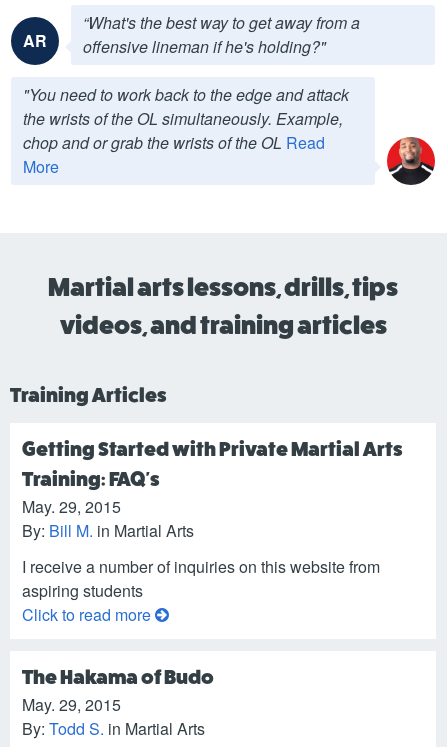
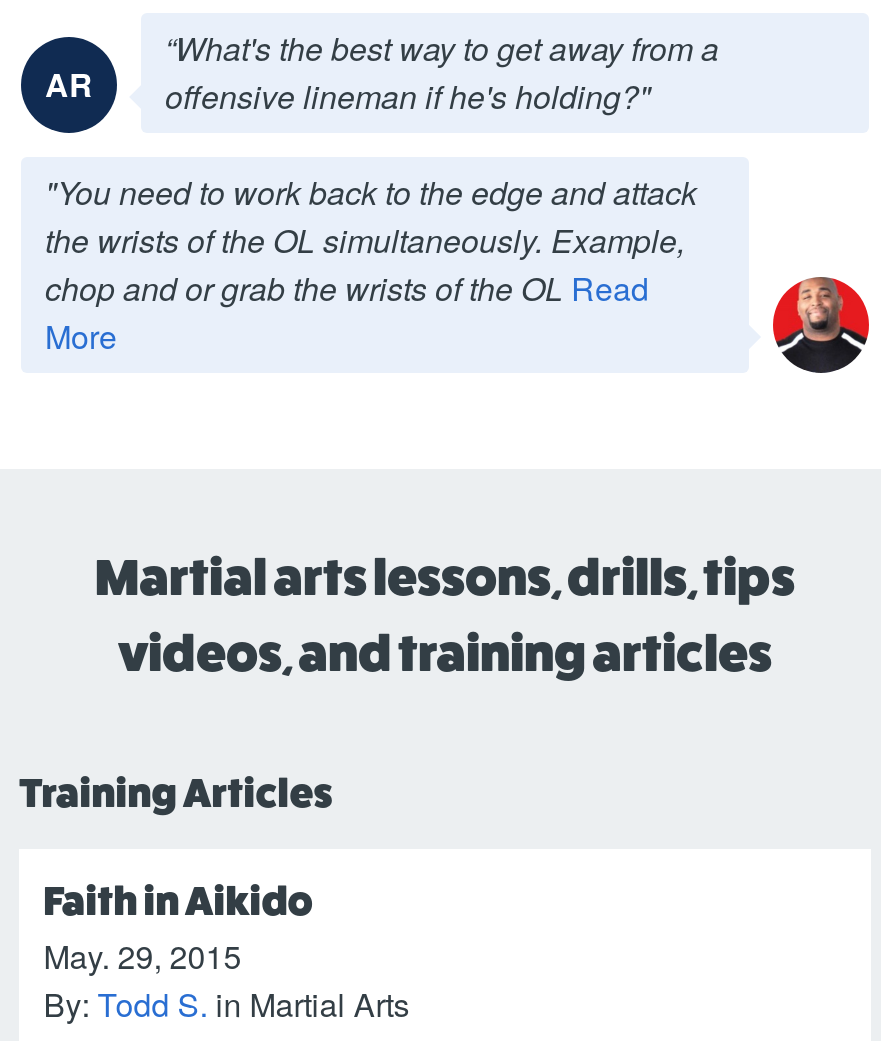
[22,437,403,688] Getting Started with Private Martial Arts | Training: FAQ's | May. 29, 2015 | By: Bill M. in Martial Arts | I receive a number of inquiries on this website from | aspiring students | Click to read more | The Hakama of Budo -> [43,878,313,924] Faith in Aikido

